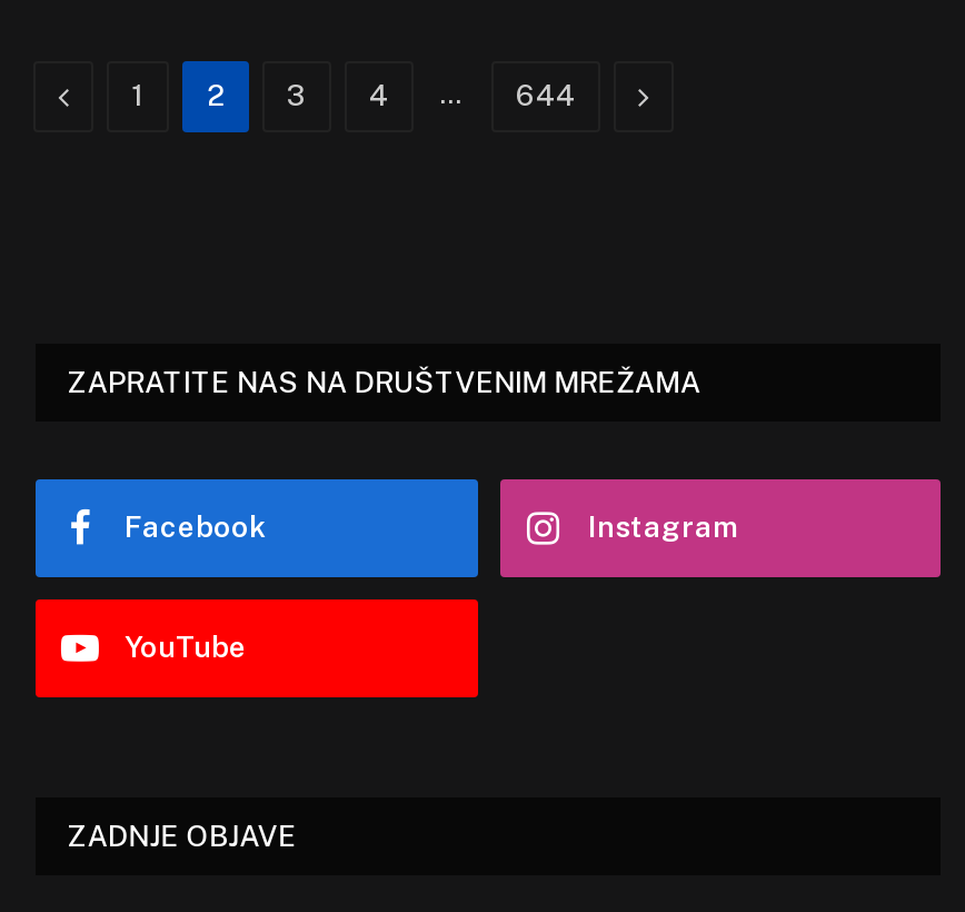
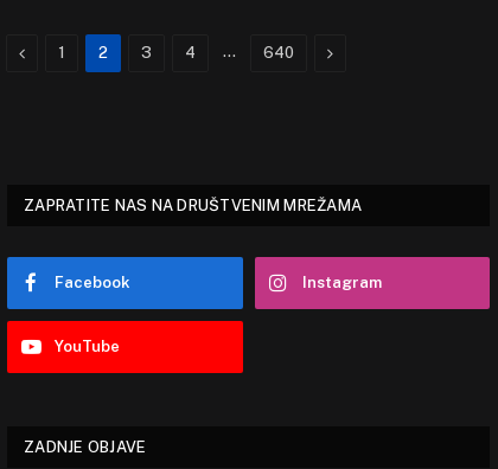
[516,79,576,112] 644 -> [263,44,294,62] 640

